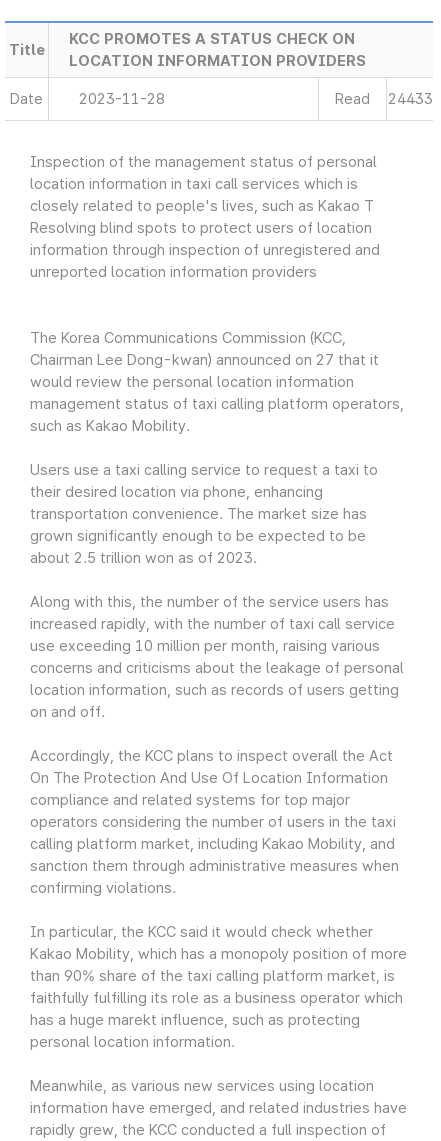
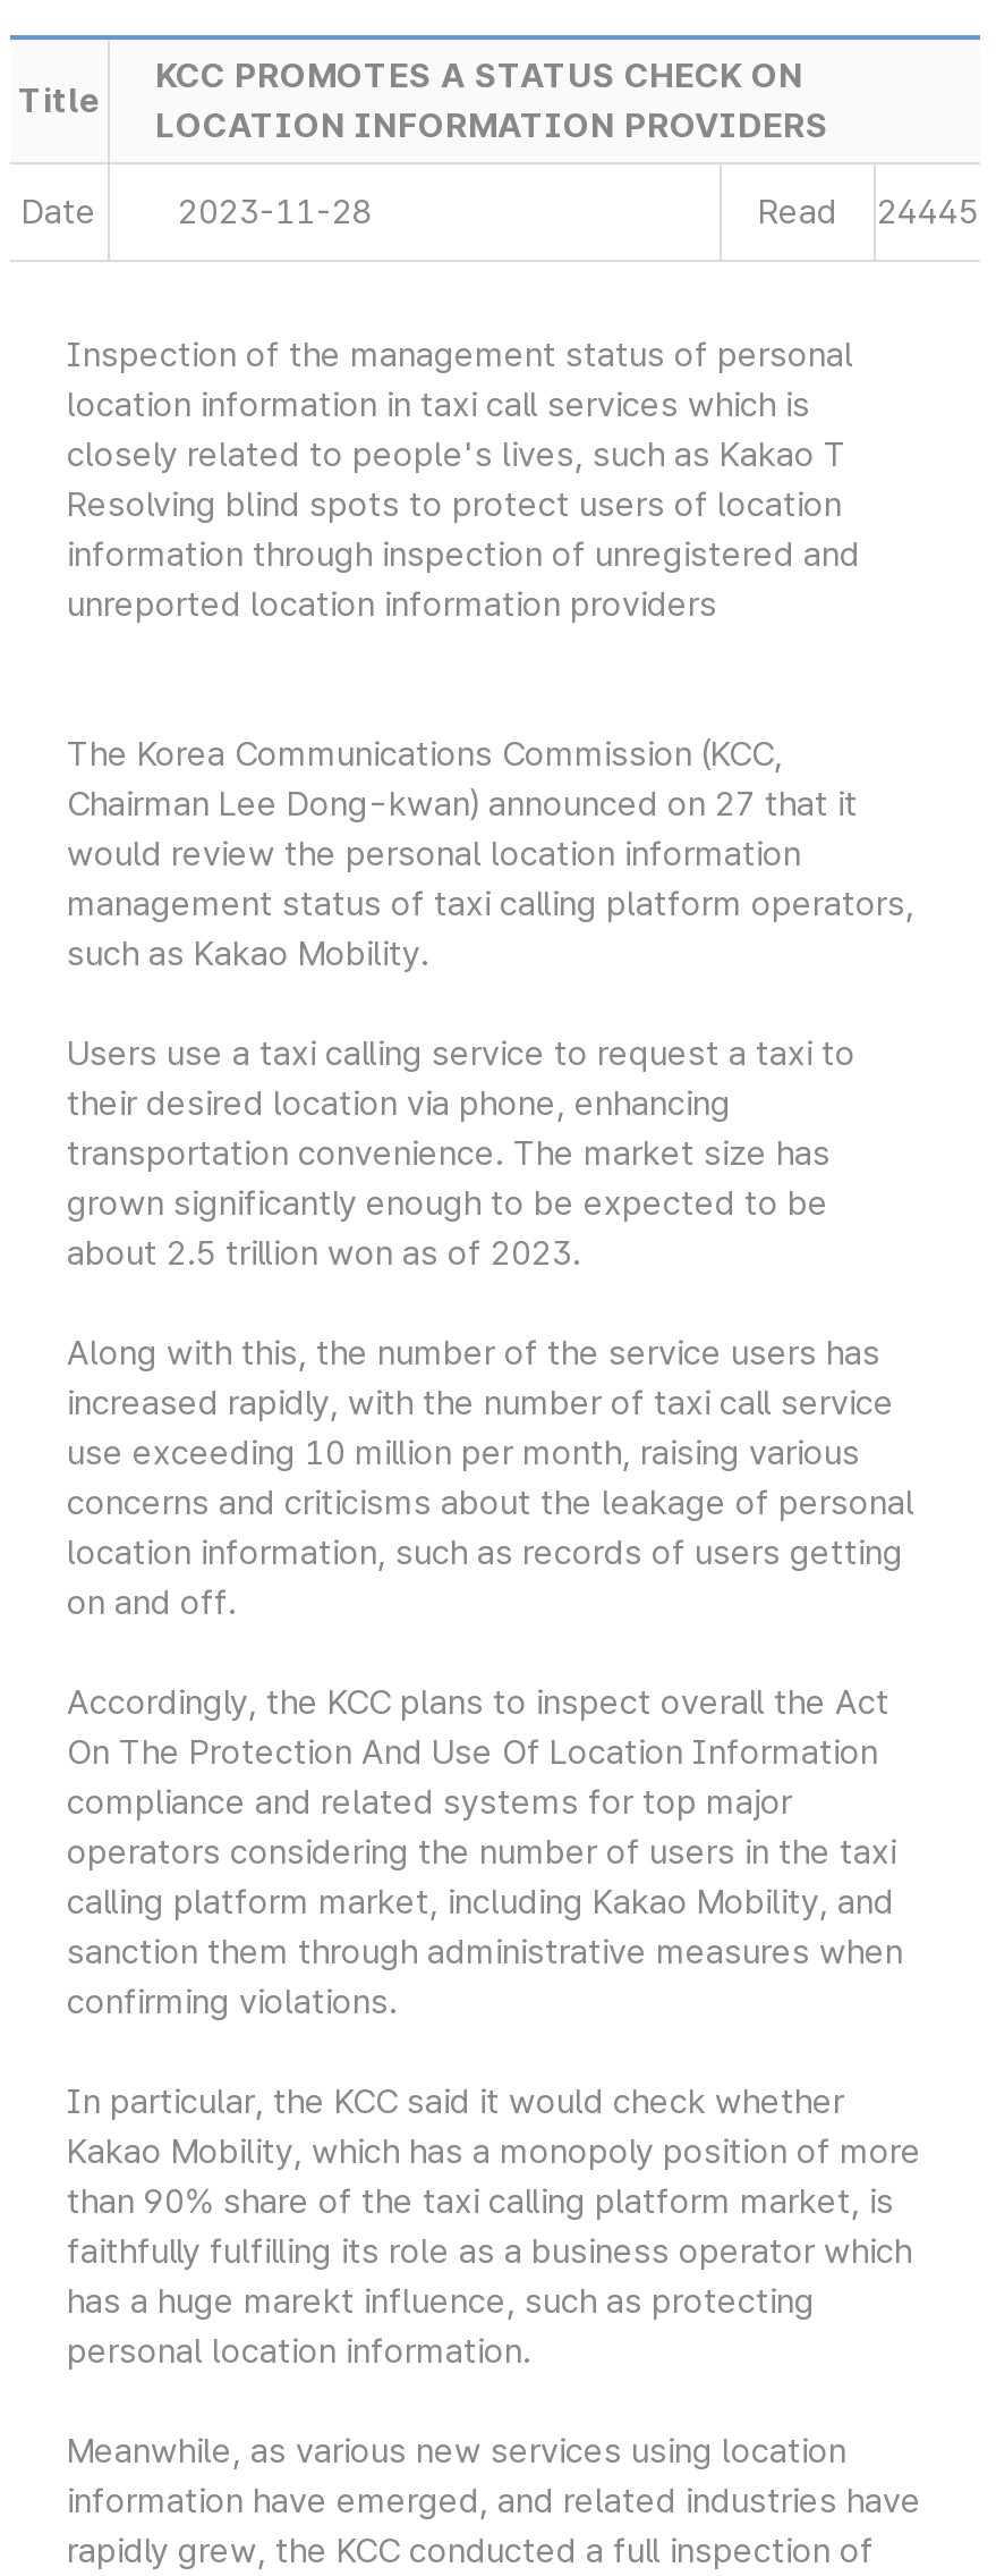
[335,90,432,108] Read 24433 -> [758,192,979,233] Read 24445

